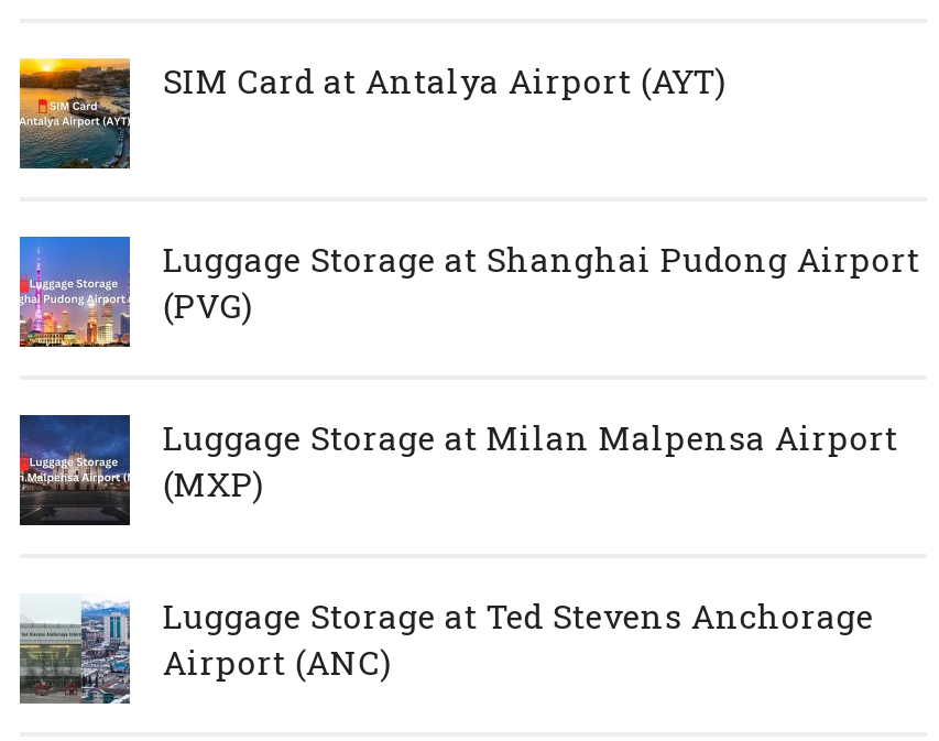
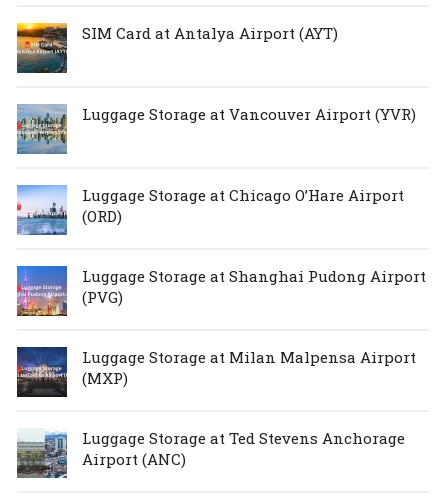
none -> [16,104,416,155] [image] | Luggage Storage at Vancouver Airport (YVR)
none -> [16,184,404,236] [image] | Luggage Storage at Chicago O’Hare Airport | (ORD)

